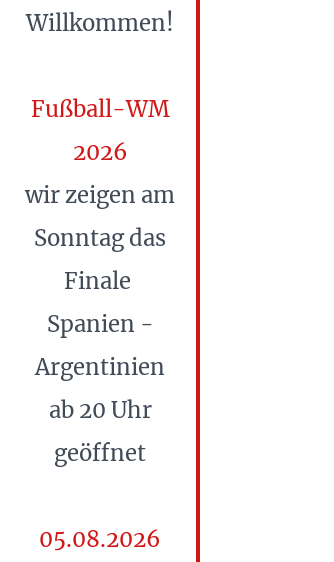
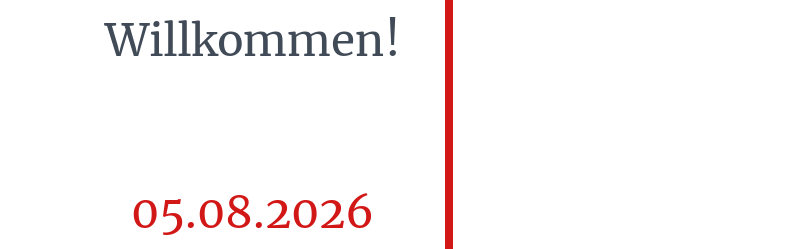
[25,95,175,467] Fußball-WM | 2026 | wir zeigen am | Sonntag das | Finale | Spanien - | Argentinien | ab 20 Uhr | geöffnet -> none

